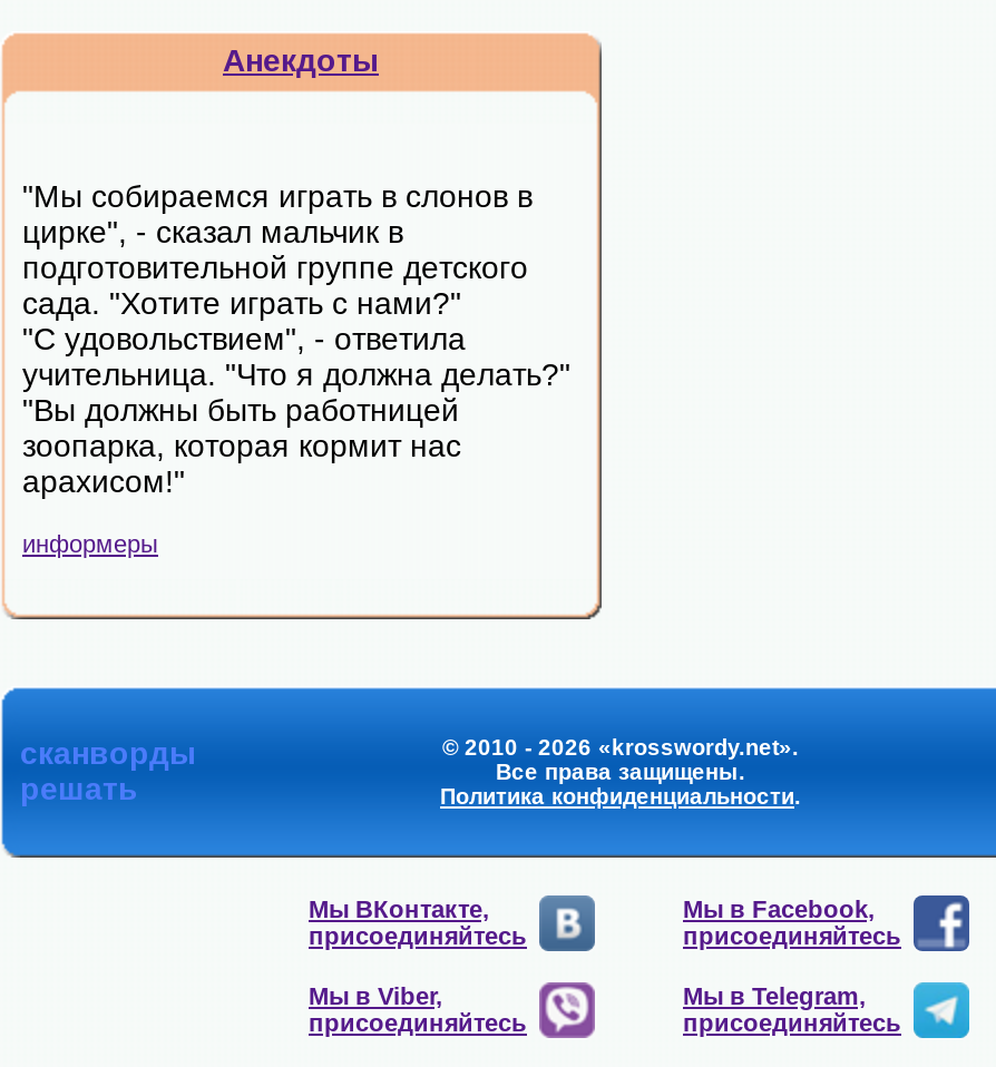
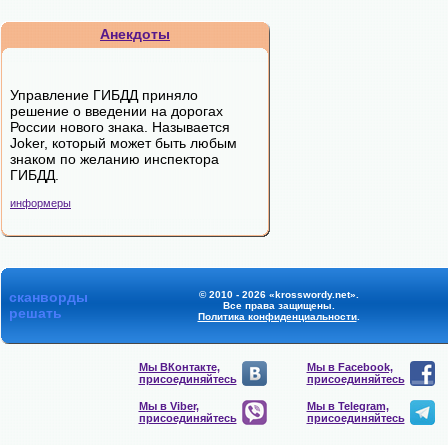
[22,178,570,499] "Мы собираемся играть в слонов в | цирке", - сказал мальчик в | подготовительной группе детского | сада. "Хотите играть с нами?" | "С удовольствием", - ответила | учительница. "Что я должна делать?" | "Вы должны быть работницей | зоопарка, которая кормит нас | арахисом!" -> [10,87,237,183] Управление ГИБДД приняло | решение о введении на дорогах | России нового знака. Называется | Joker, который может быть любым | знаком по желанию инспектора | ГИБДД.

